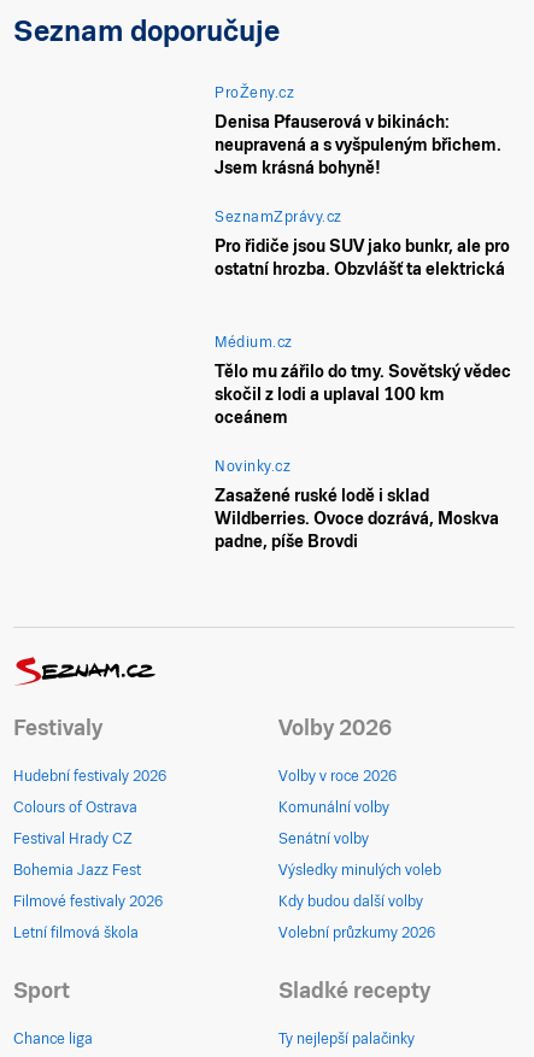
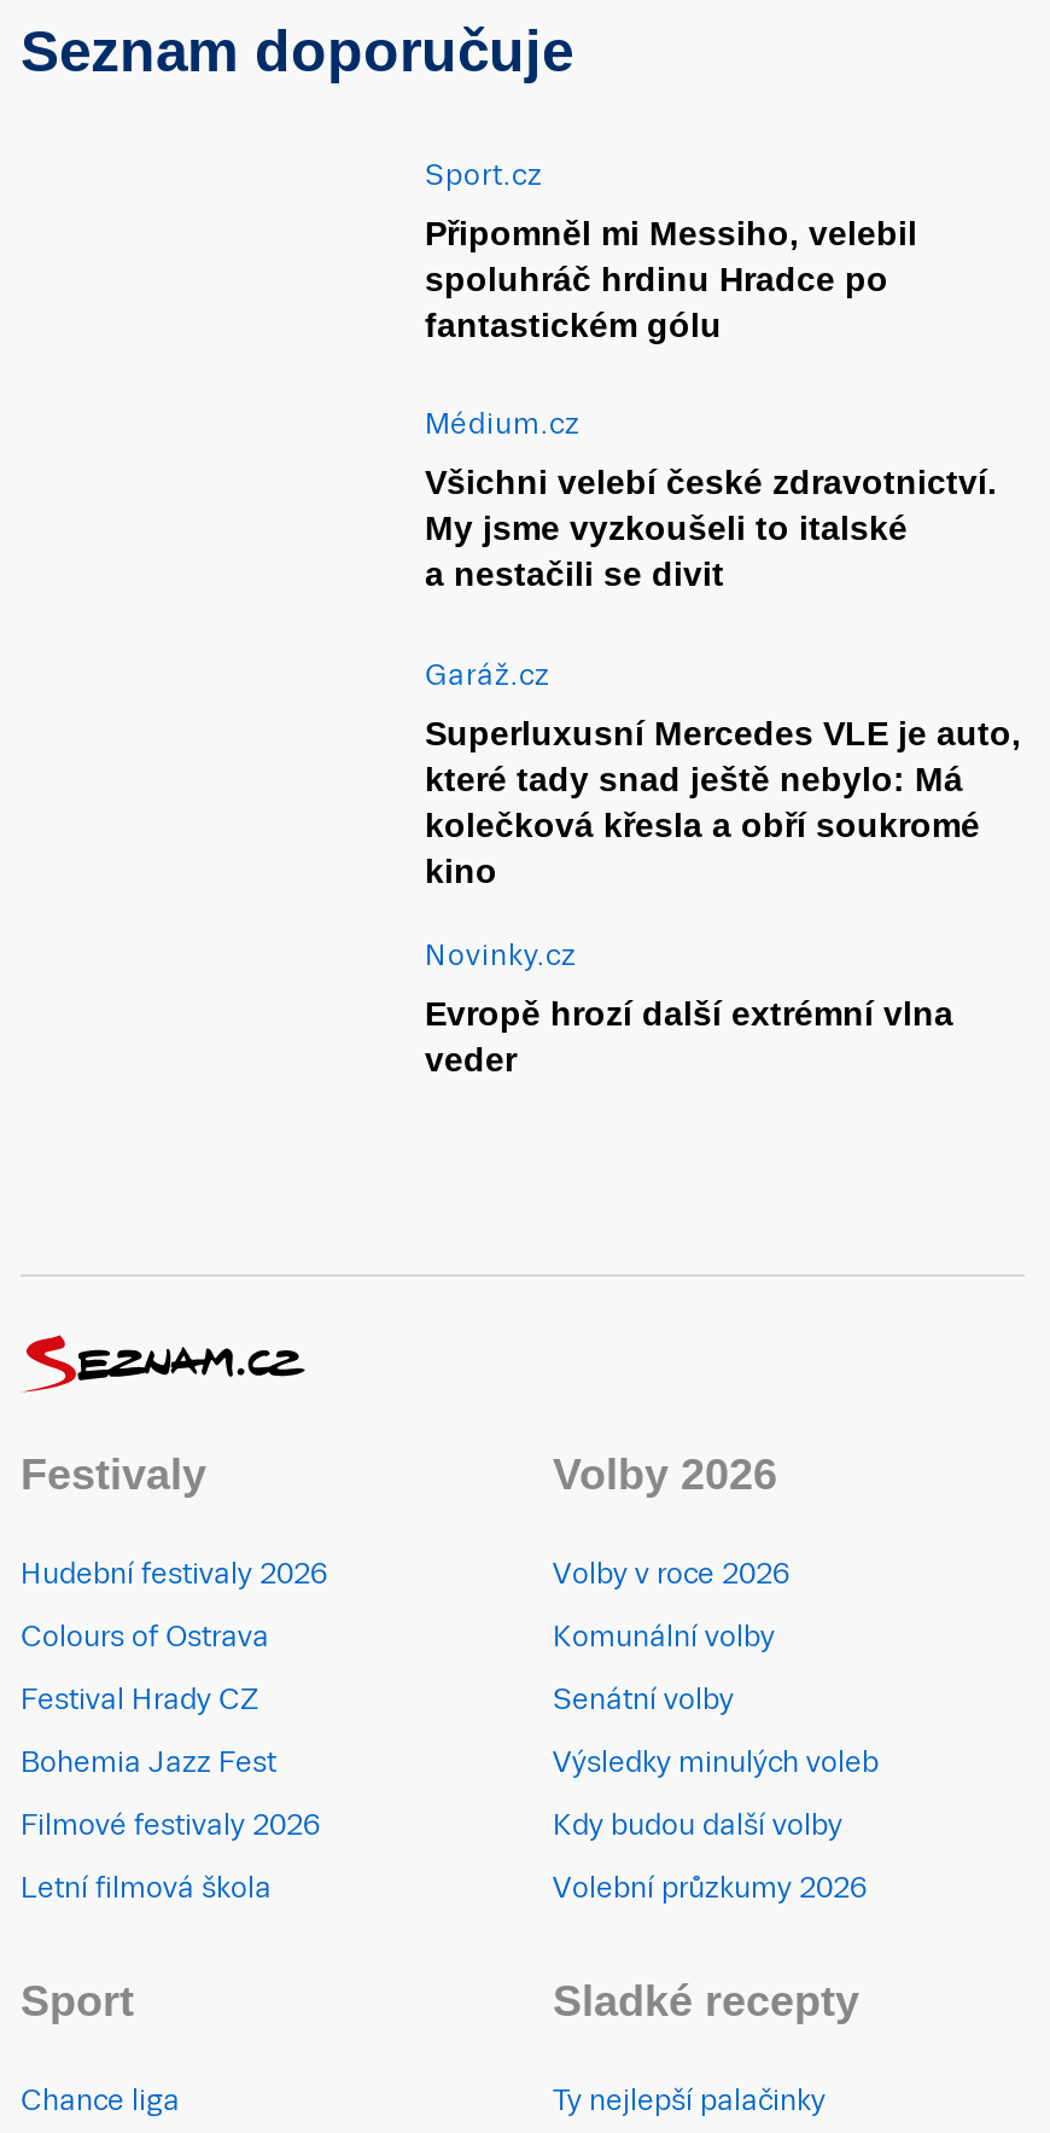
[215,84,510,279] ProŽeny.cz | Denisa Pfauserová v bikinách: | neupravená a s vyšpuleným břichem. | Jsem krásná bohyně! | SeznamZprávy.cz | Pro řidiče jsou SUV jako bunkr, ale pro | ostatní hrozba. Obzvlášť ta elektrická -> [425,158,917,344] Sport.cz | Připomněl mi Messiho, velebil | spoluhráč hrdinu Hradce po | fantastickém gólu
moved [215,334,293,351] -> [425,408,581,442]: Médium.cz
[215,361,512,427] Tělo mu zářilo do tmy. Sovětský vědec | skočil z lodi a uplaval 100 km | oceánem -> [425,464,1021,890] Všichni velebí české zdravotnictví. | My jsme vyzkoušeli to italské | a nestačili se divit | Garáž.cz | Superluxusní Mercedes VLE je auto, | které tady snad ještě nebylo: Má | kolečková křesla a obří soukromé | kino
[215,486,500,551] Zasažené ruské lodě i sklad | Wildberries. Ovoce dozrává, Moskva | padne, píše Brovdi -> [425,994,953,1078] Evropě hrozí další extrémní vlna | veder

